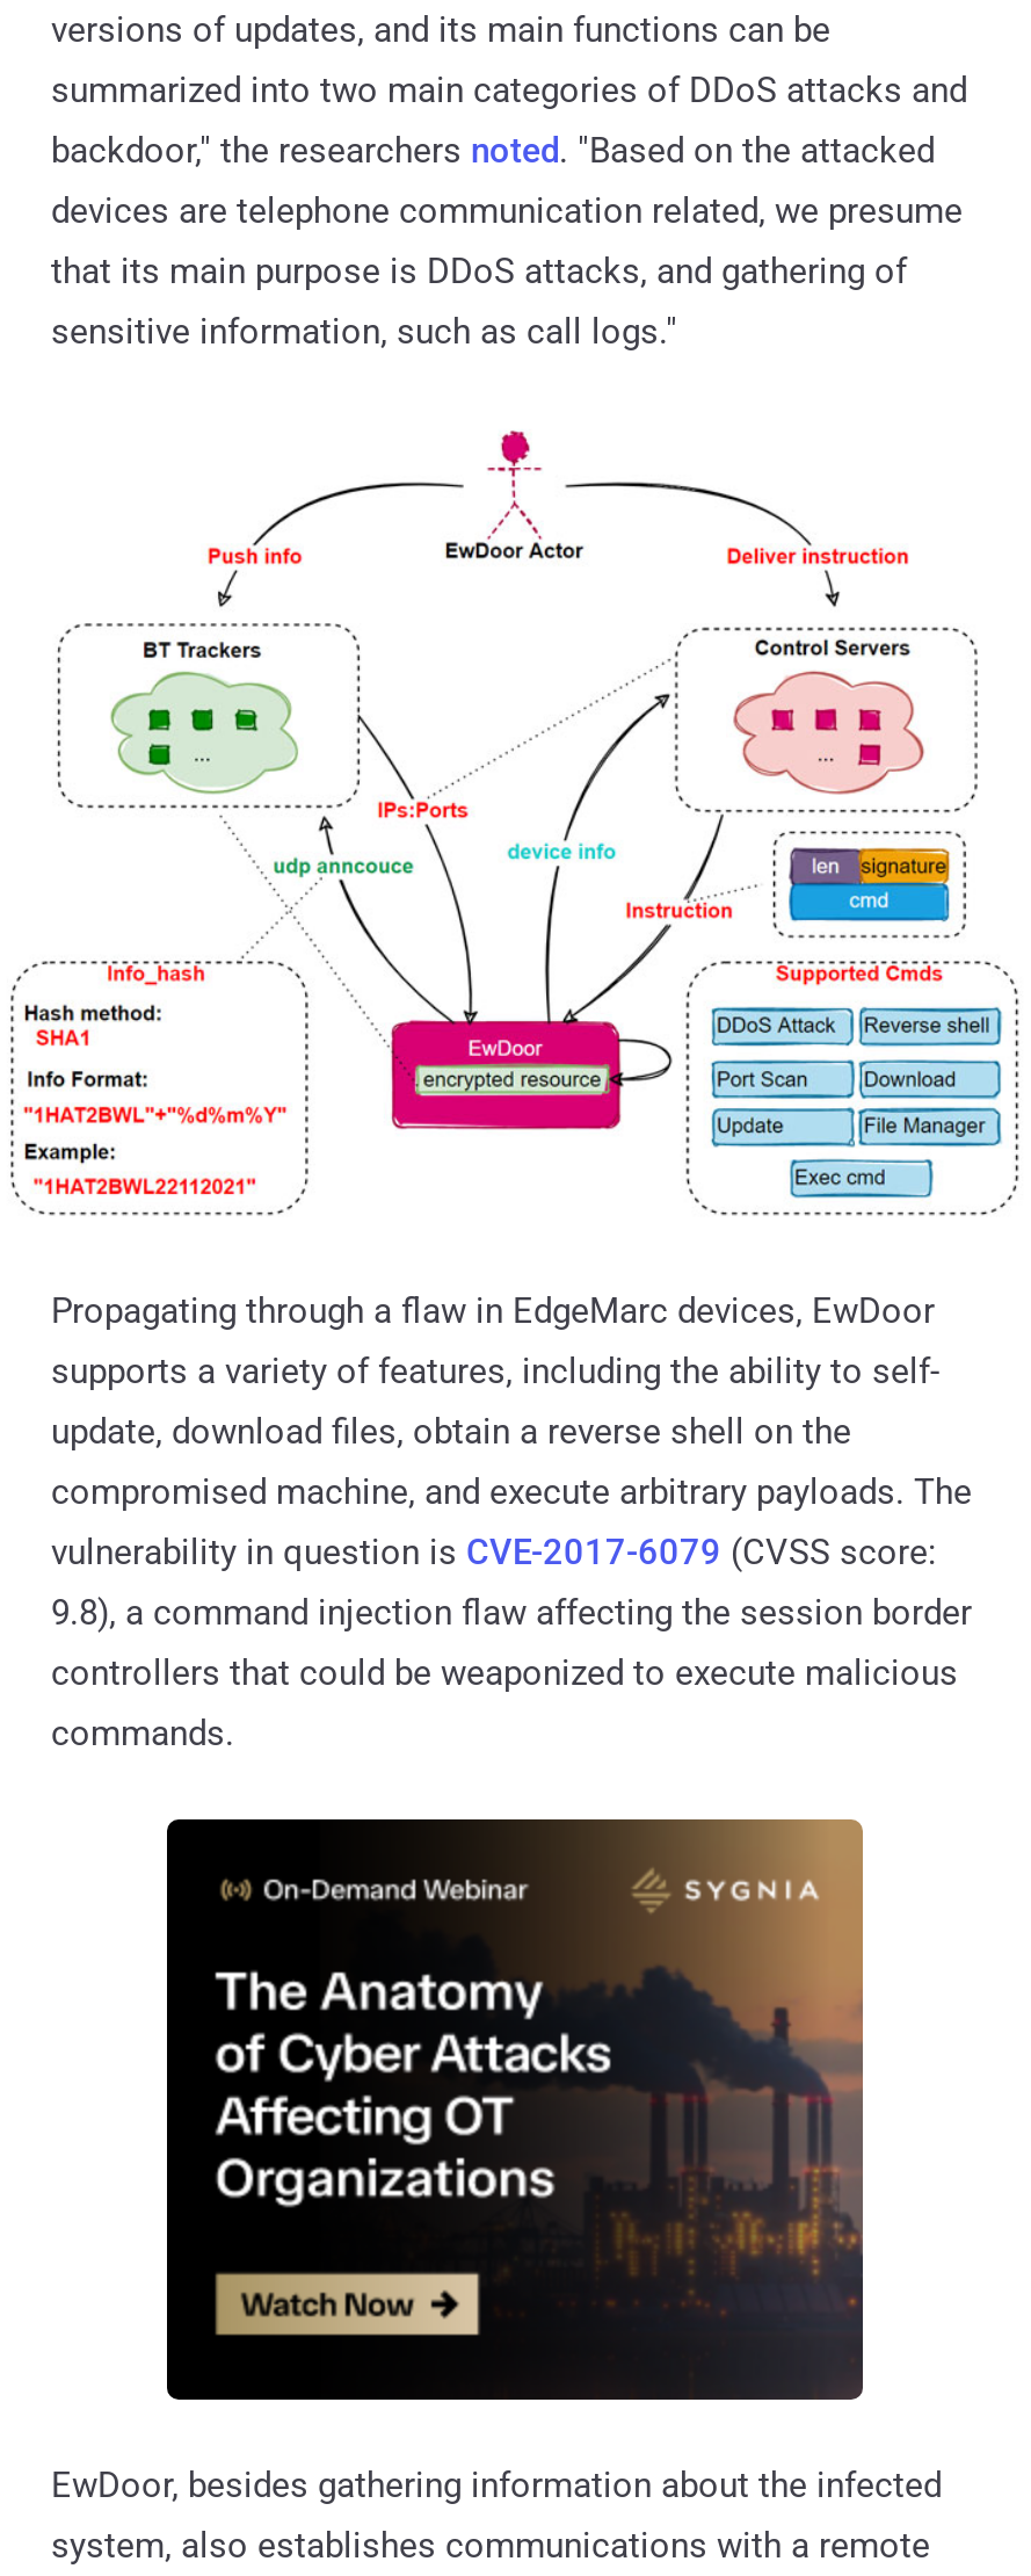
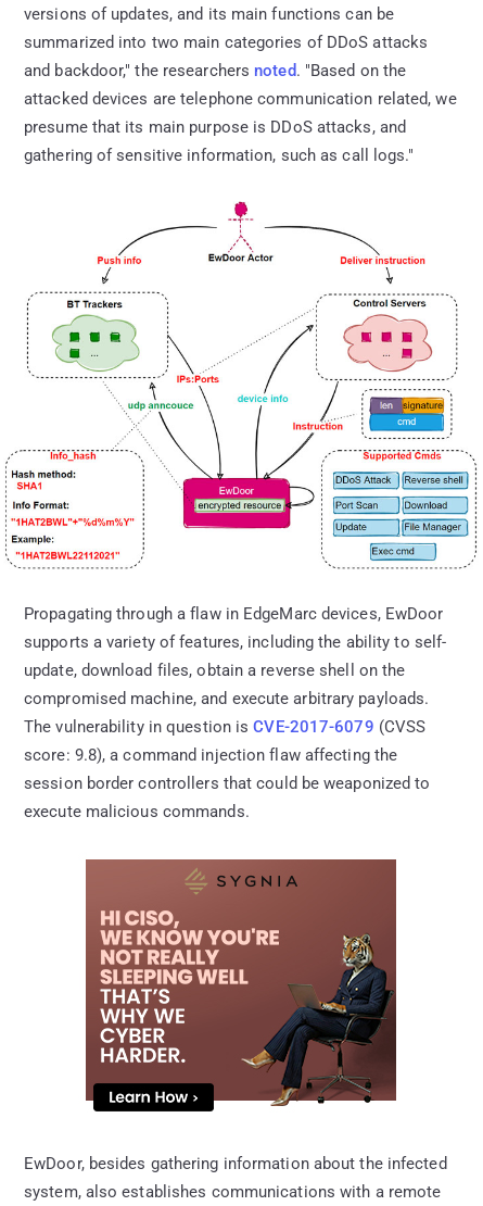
[165,1817,865,2402] [image] -> [78,852,404,1123] [image]

